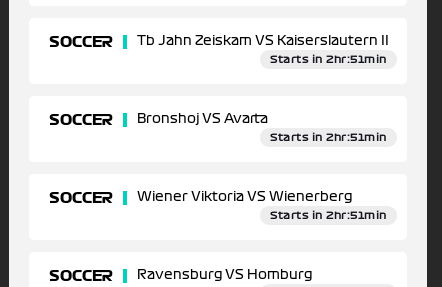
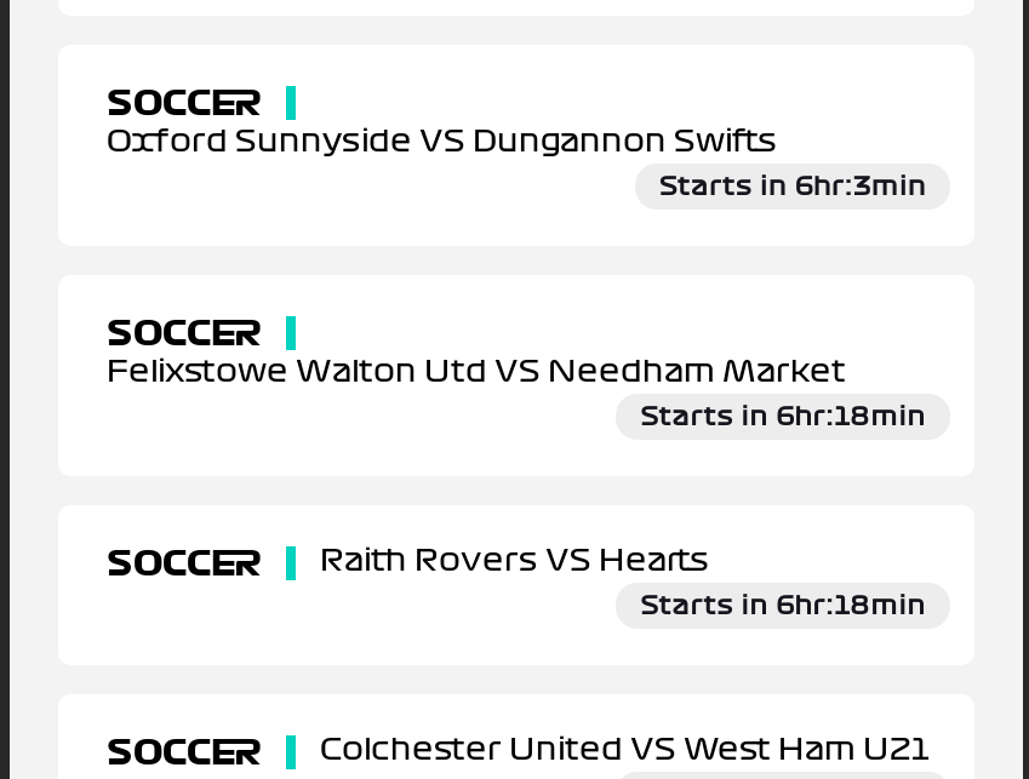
[137,35,389,47] Tb Jahn Zeiskam VS Kaiserslautern II -> [107,127,776,156] Oxford Sunnyside VS Dungannon Swifts
[270,54,387,65] Starts in 2hr:51min -> [659,173,926,200] Starts in 6hr:3min
[137,113,268,125] Bronshoj VS Avarta -> [107,357,846,386] Felixstowe Walton Utd VS Needham Market
[270,132,387,143] Starts in 2hr:51min -> [640,403,925,430] Starts in 6hr:18min
[137,191,352,203] Wiener Viktoria VS Wienerberg -> [320,546,708,575] Raith Rovers VS Hearts
[270,210,387,221] Starts in 2hr:51min -> [640,592,925,619] Starts in 6hr:18min
[137,269,312,281] Ravensburg VS Homburg -> [320,735,931,764] Colchester United VS West Ham U21

